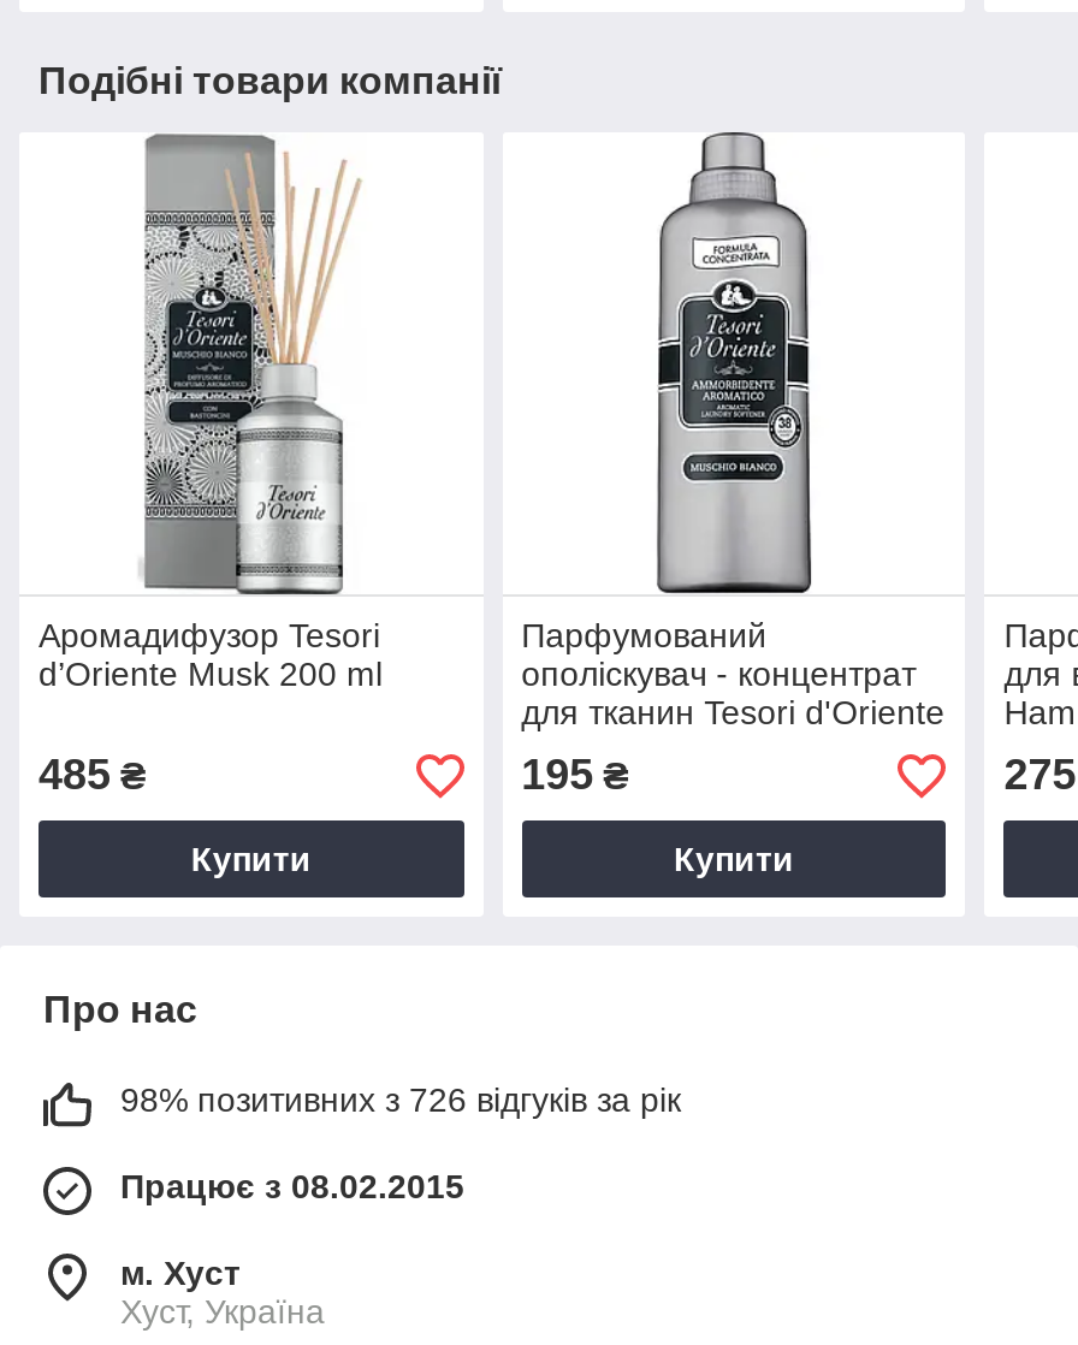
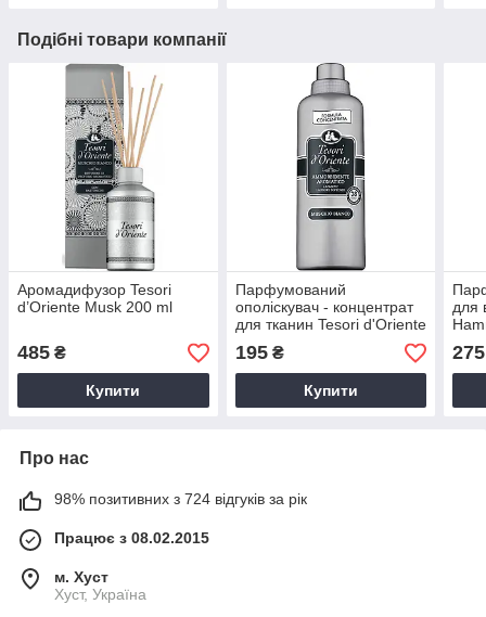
[120,1082,681,1120] 98% позитивних з 726 відгуків за рік -> [54,491,307,508] 98% позитивних з 724 відгуків за рік

